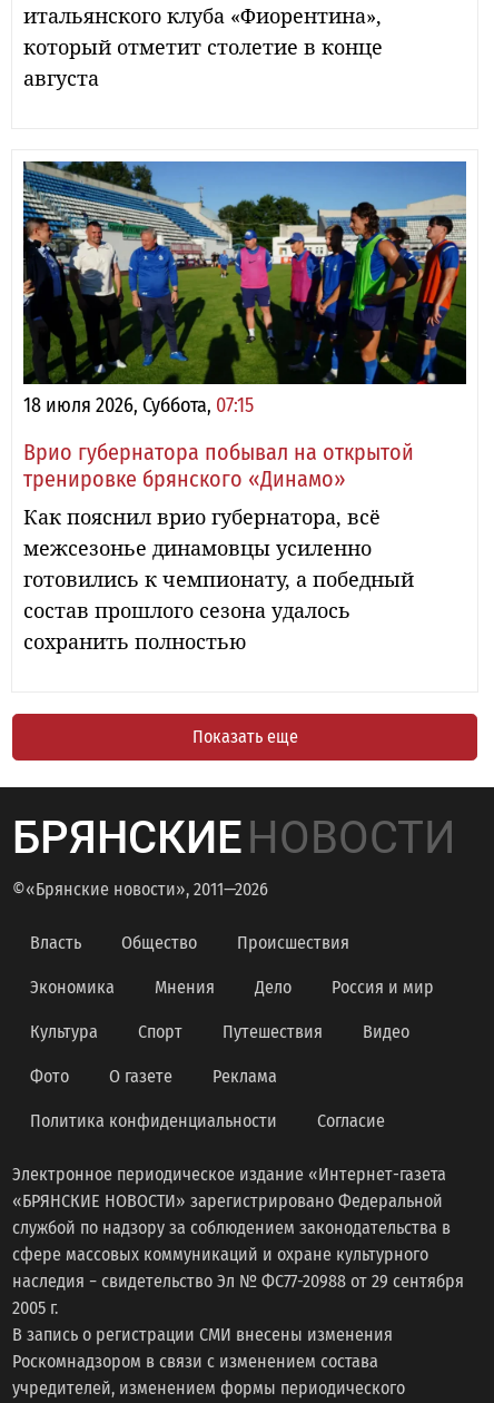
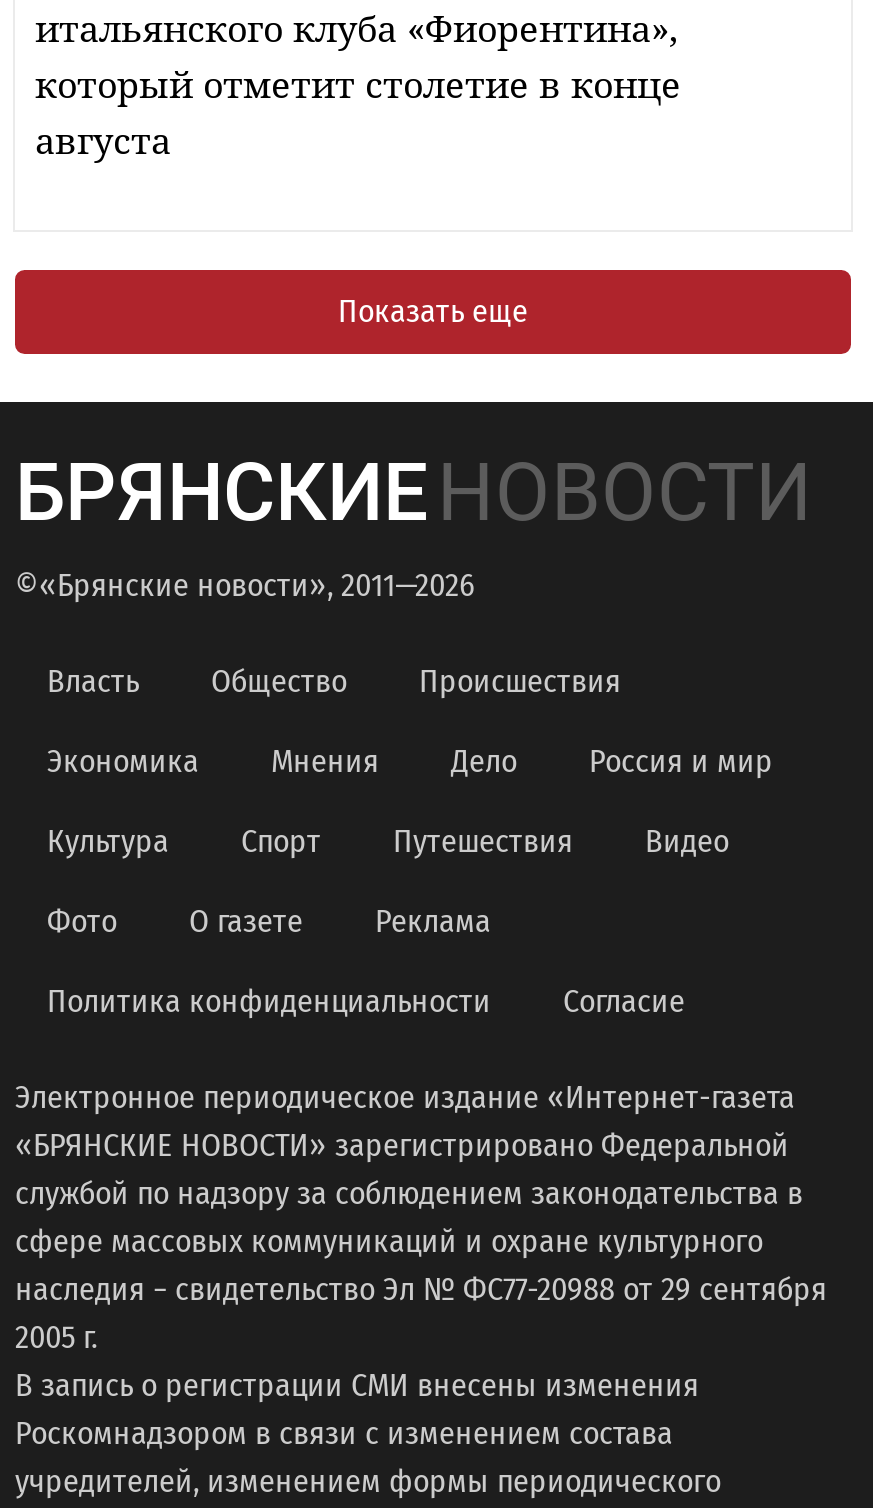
[22,160,467,655] [image] | 18 июля 2026, Суббота, 07:15 | Врио губернатора побывал на открытой | тренировке брянского «Динамо» | Как пояснил врио губернатора, всё | межсезонье динамовцы усиленно | готовились к чемпионату, а победный | состав прошлого сезона удалось | сохранить полностью -> none

